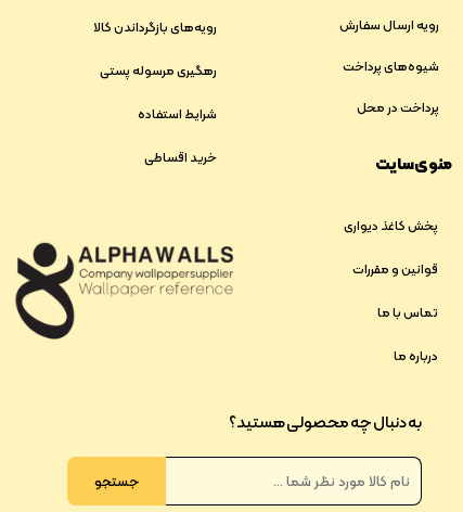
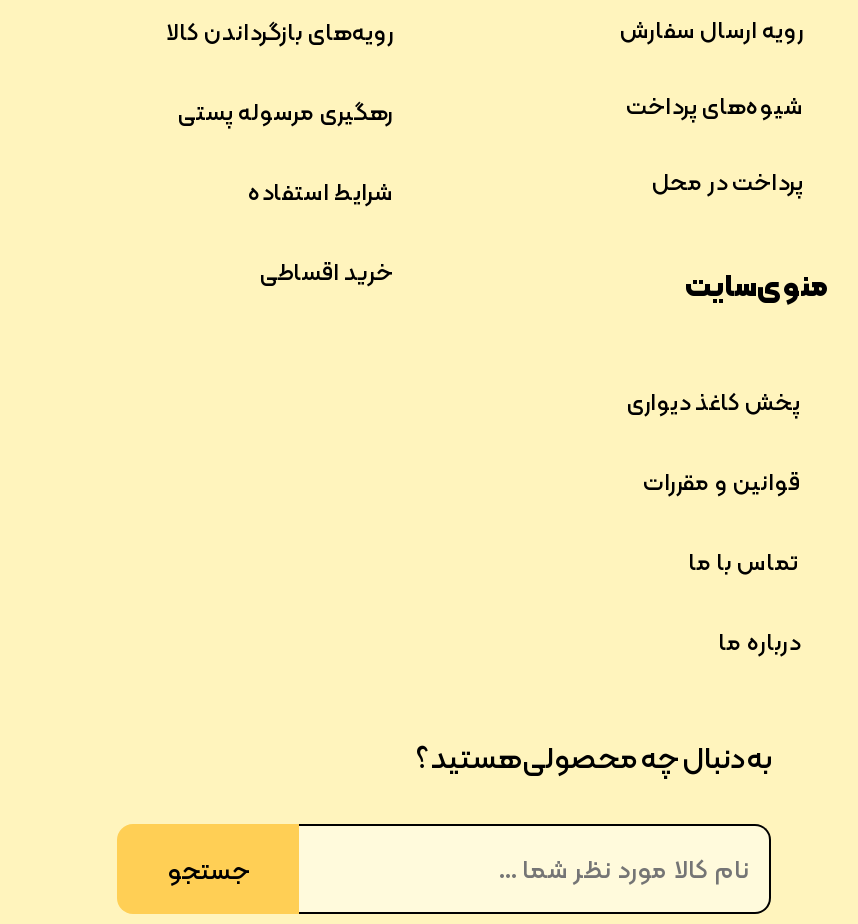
[14,242,234,341] [image] -> none

